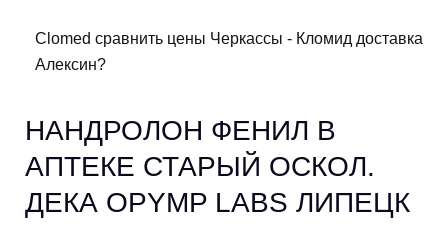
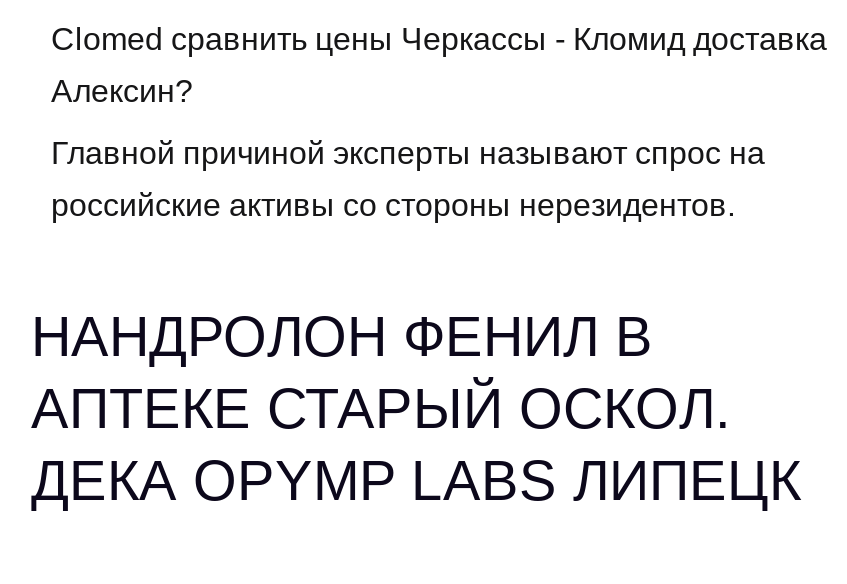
none -> [51,136,765,222] Главной причиной эксперты называют спрос на | российские активы со стороны нерезидентов.

